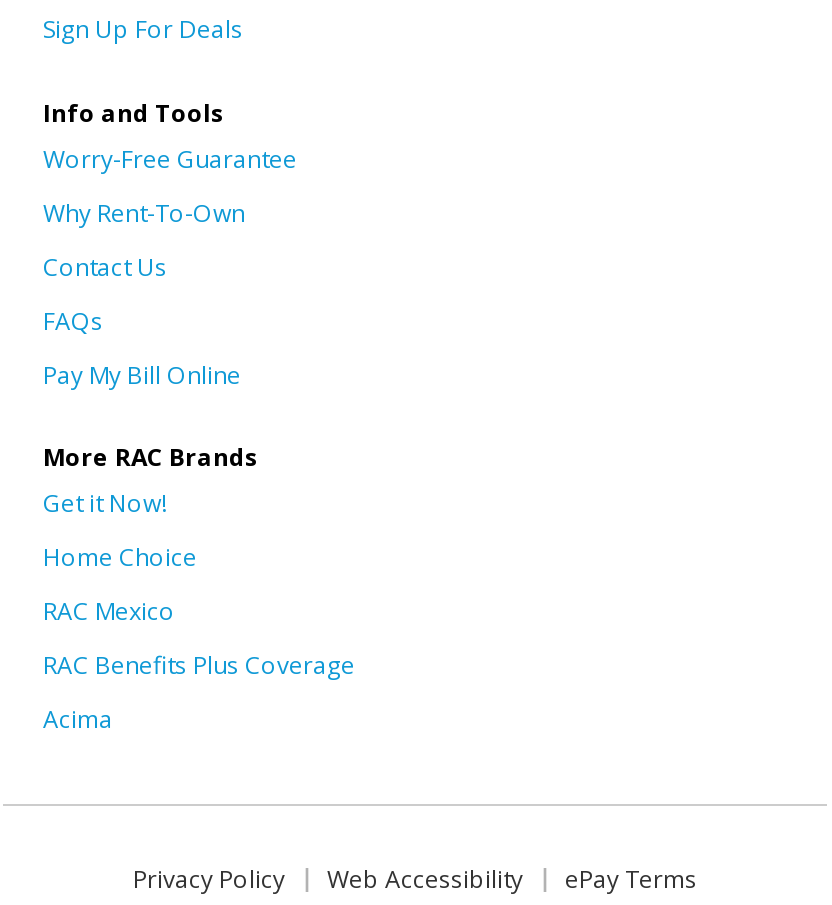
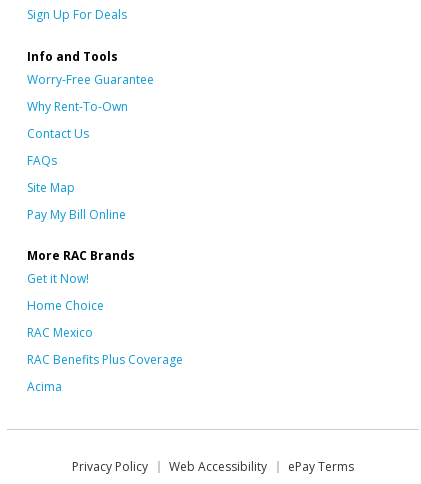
none -> [27,178,75,195] Site Map

